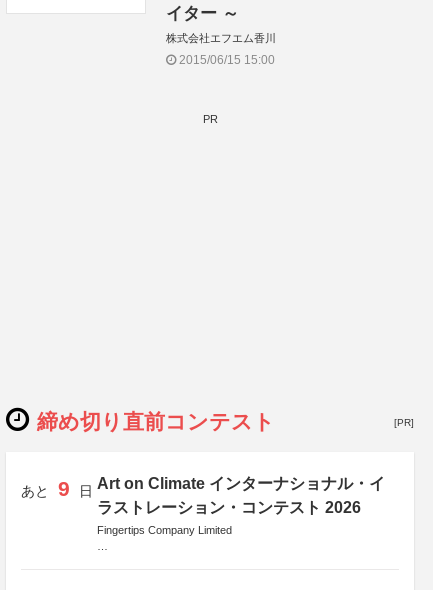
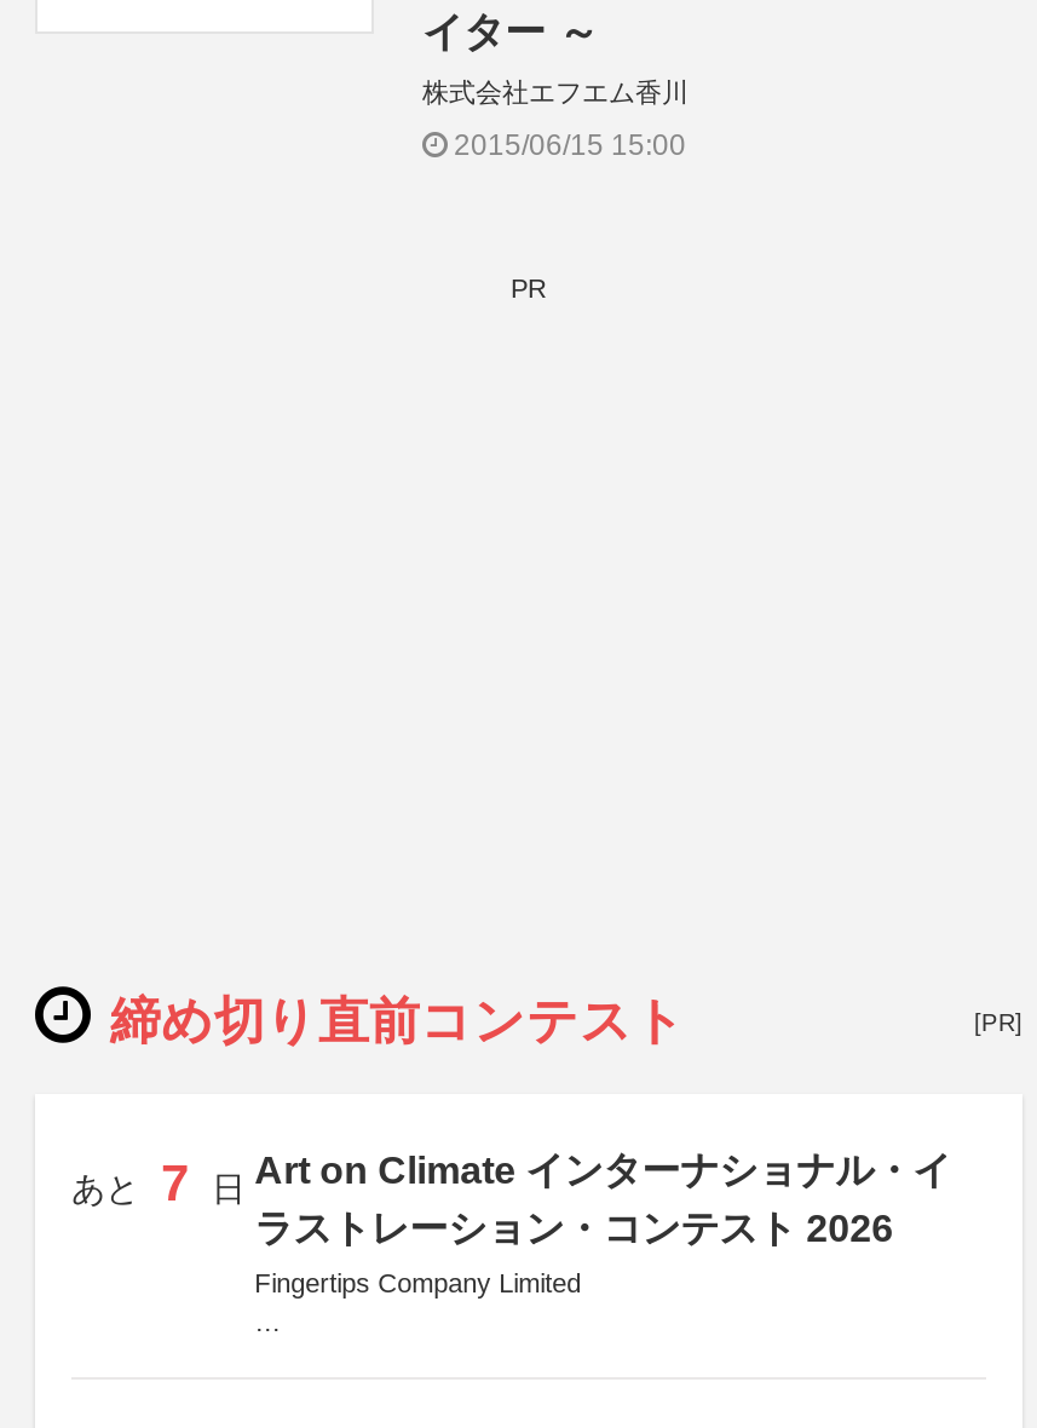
[21,475,385,500] あと 9 日 Art on Climate インターナショナル・イ -> [71,1150,951,1210] あと 7 日 Art on Climate インターナショナル・イ

